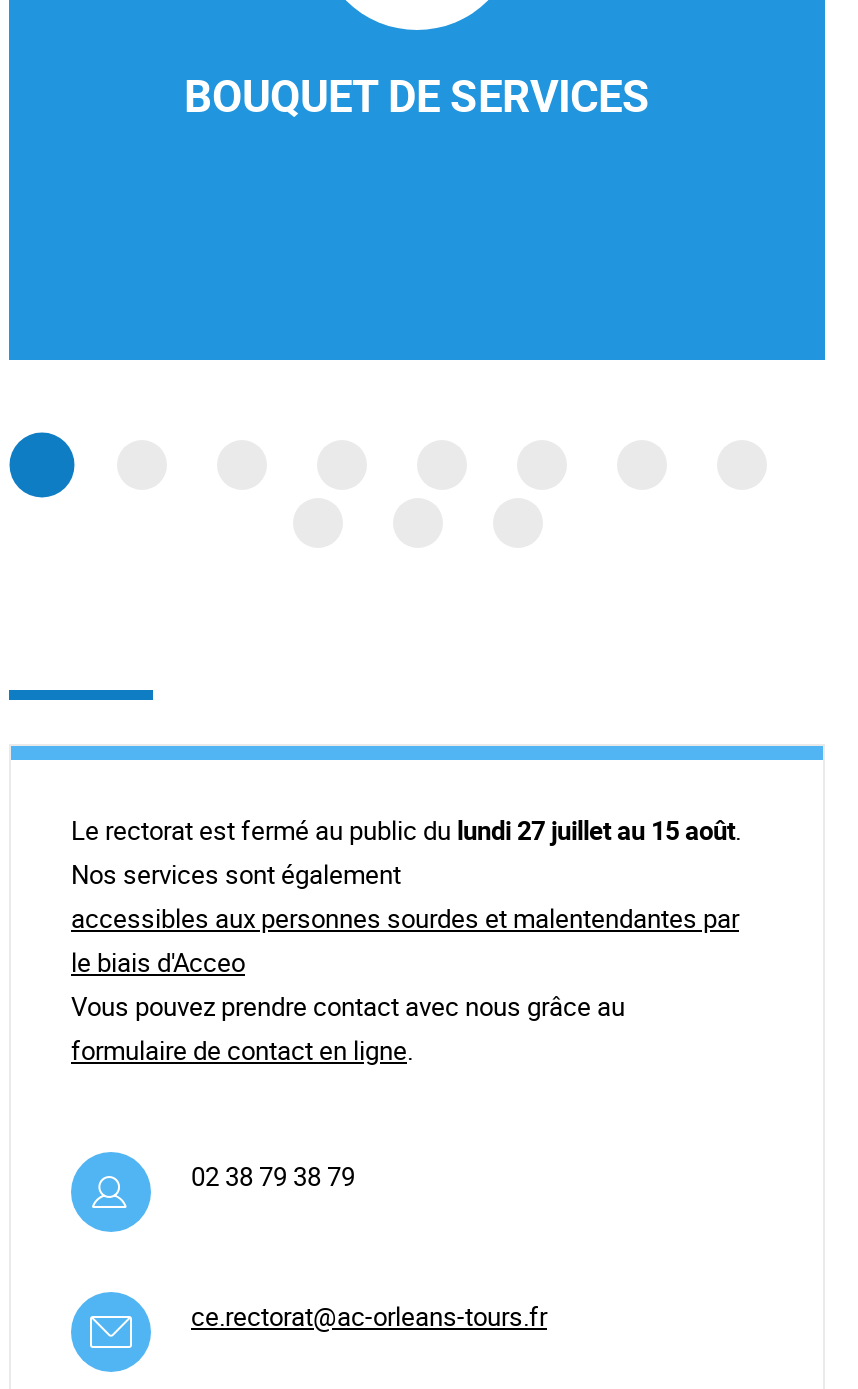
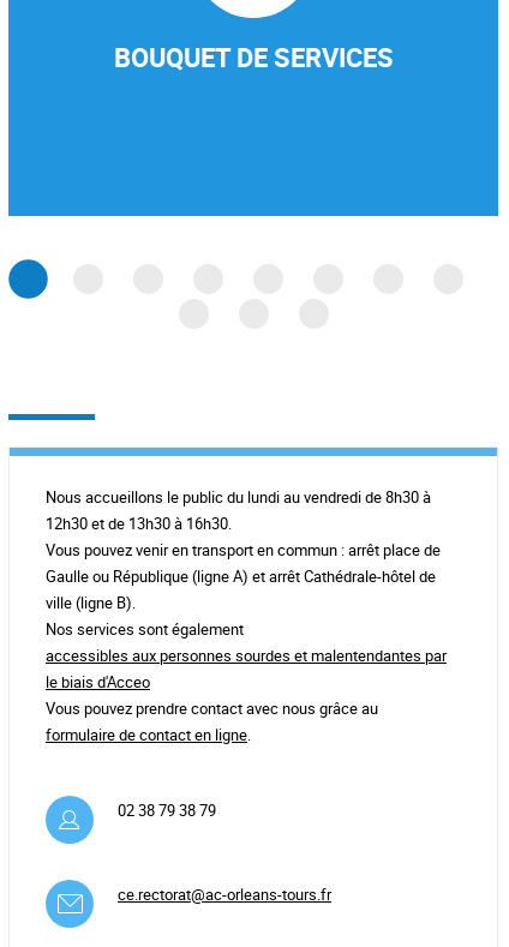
[71,811,747,847] Le rectorat est fermé au public du lundi 27 juillet au 15 août. -> [46,486,441,613] Nous accueillons le public du lundi au vendredi de 8h30 à | 12h30 et de 13h30 à 16h30. | Vous pouvez venir en transport en commun : arrêt place de | Gaulle ou République (ligne A) et arrêt Cathédrale-hôtel de | ville (ligne B).

